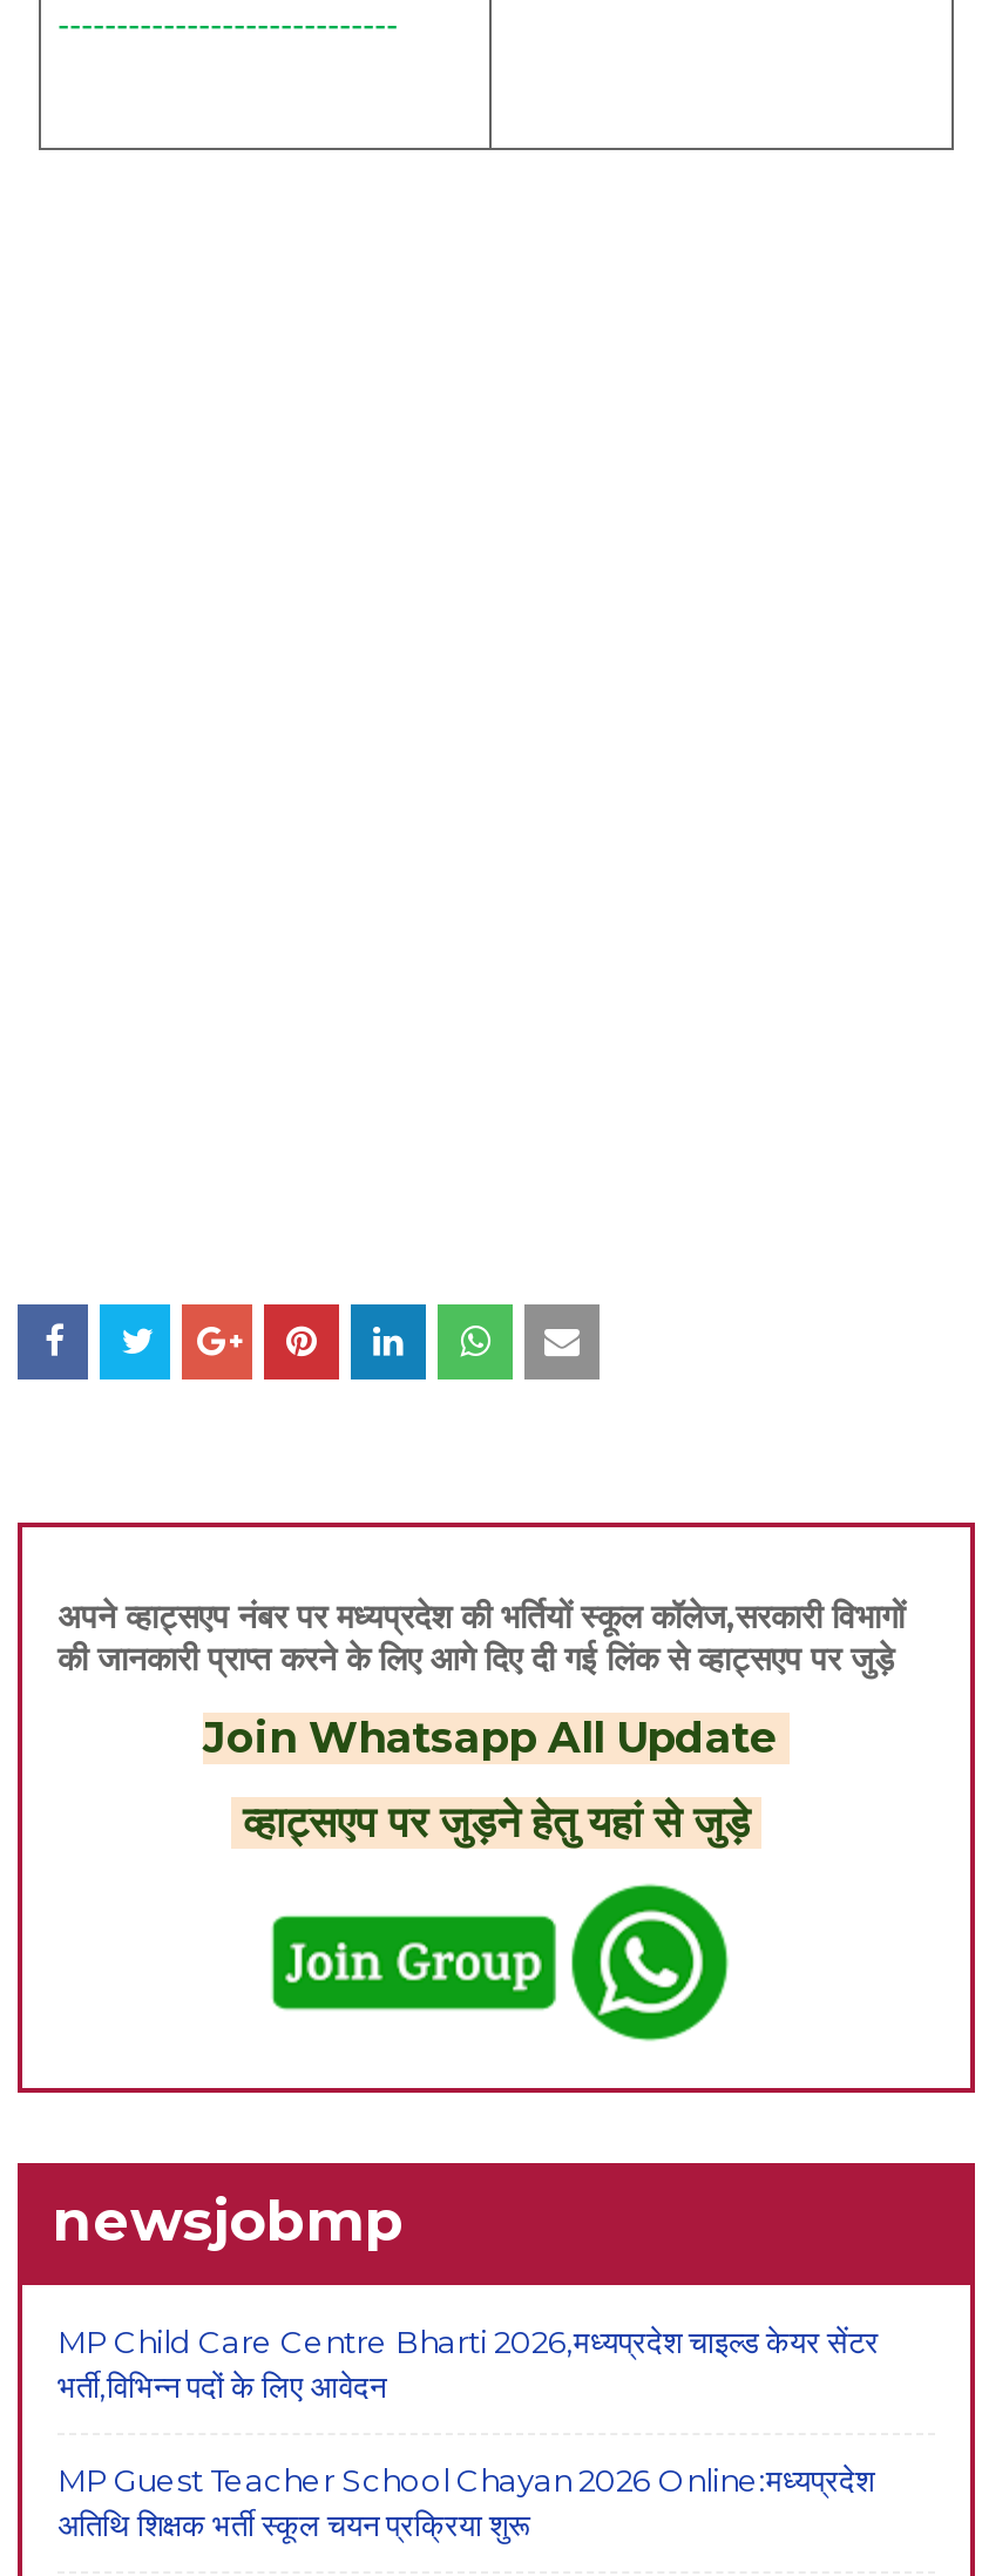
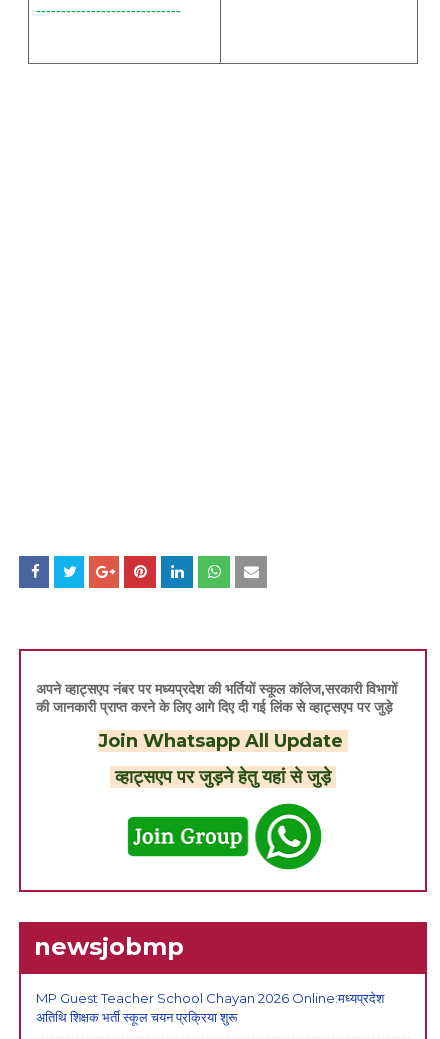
[57,2323,879,2405] MP Child Care Centre Bharti 2026,मध्यप्रदेश चाइल्ड केयर सेंटर | भर्ती,विभिन्न पदों के लिए आवेदन -> none

